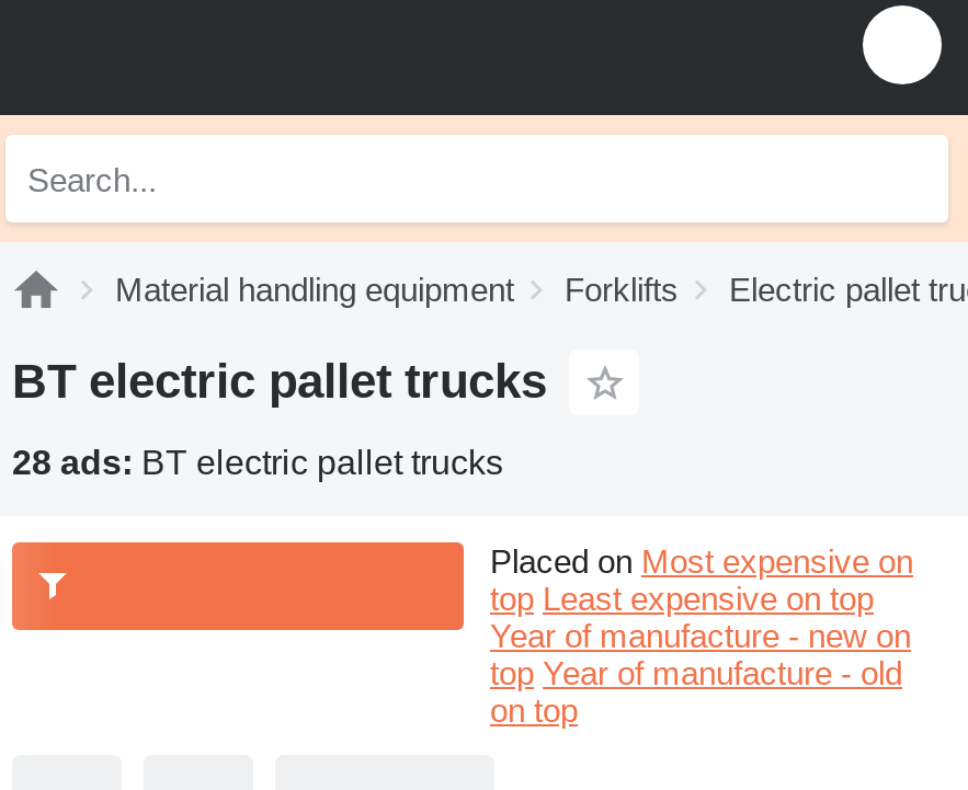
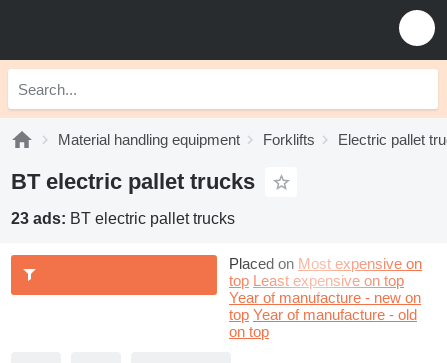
[12,444,503,481] 28 ads: BT electric pallet trucks -> [11,210,235,227] 23 ads: BT electric pallet trucks

